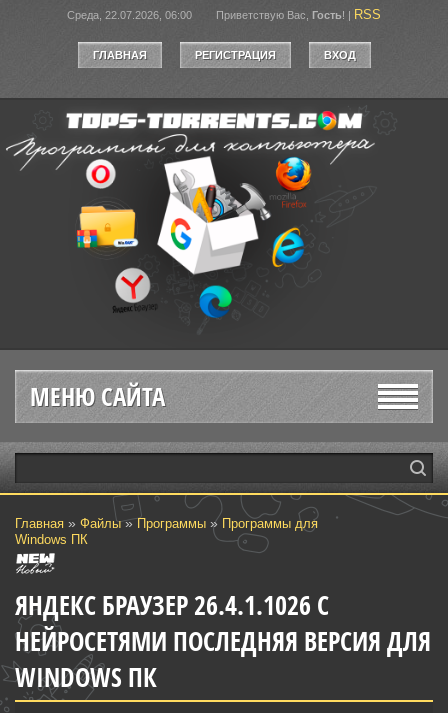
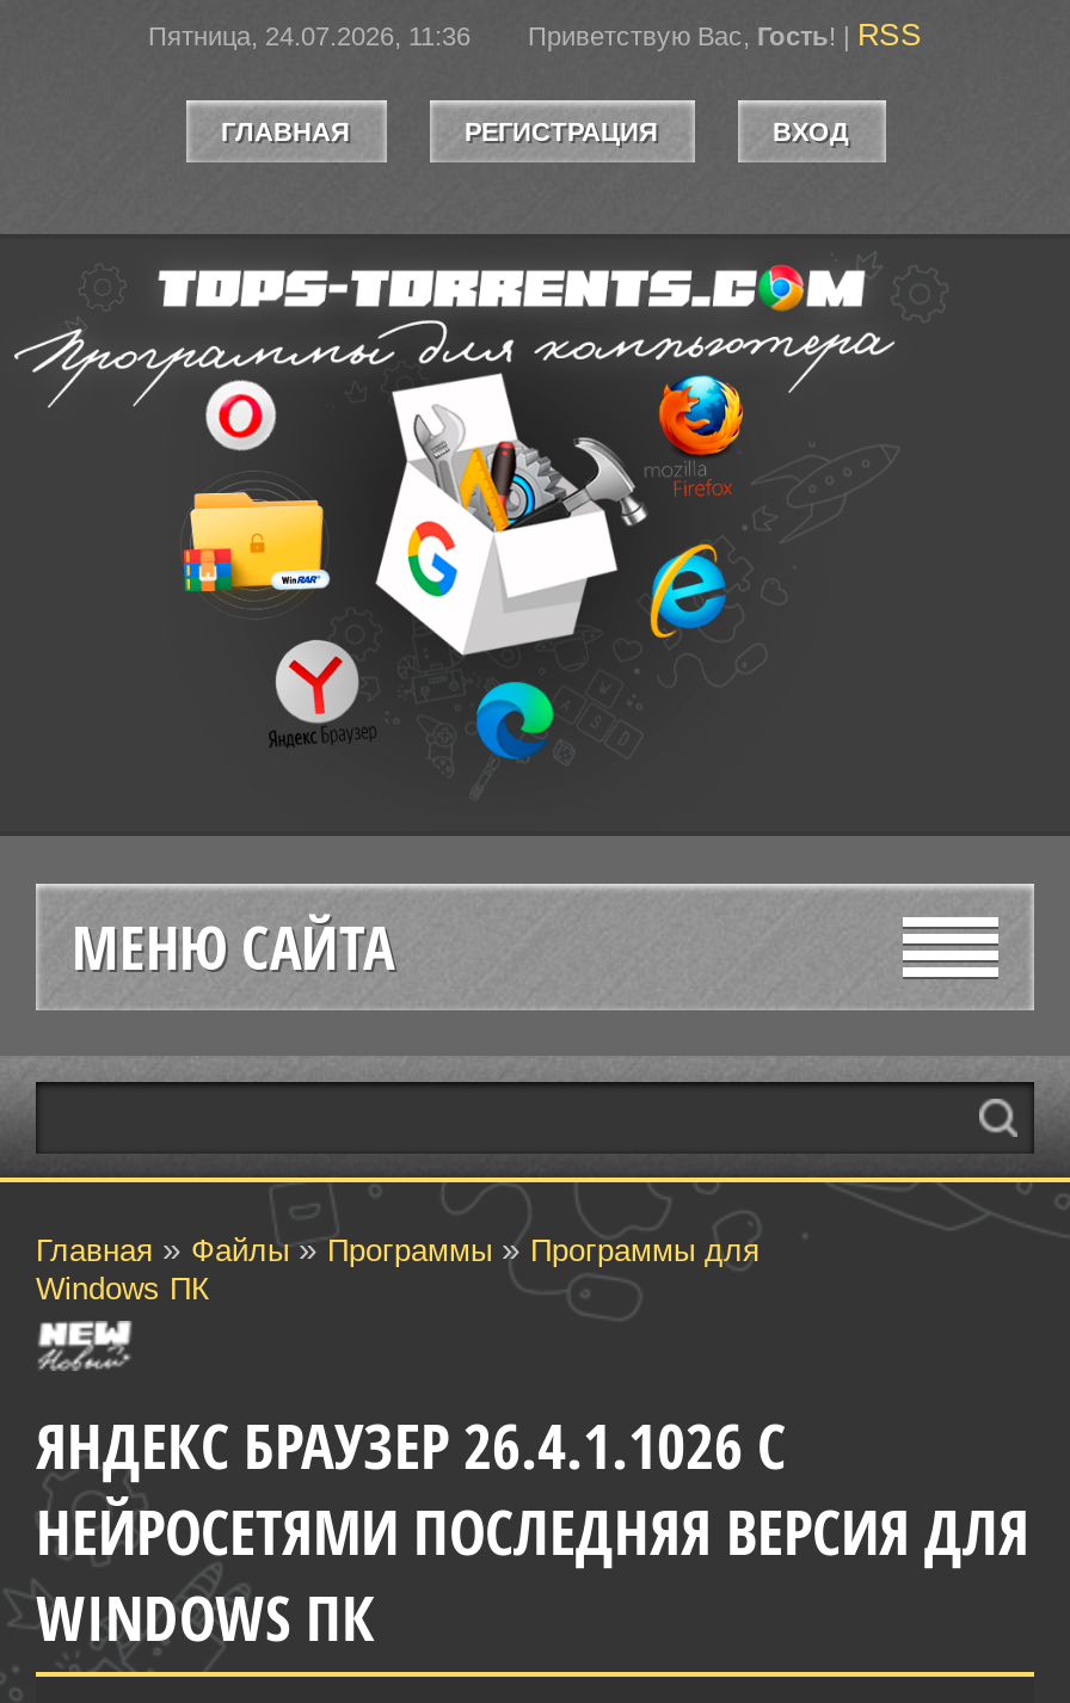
[67,9,192,21] Среда, 22.07.2026, 06:00 -> [148,21,471,50] Пятница, 24.07.2026, 11:36

